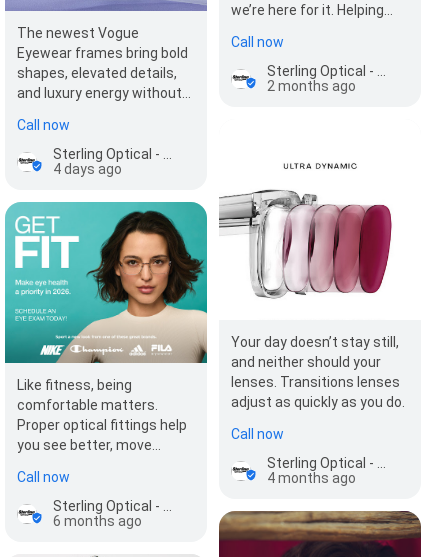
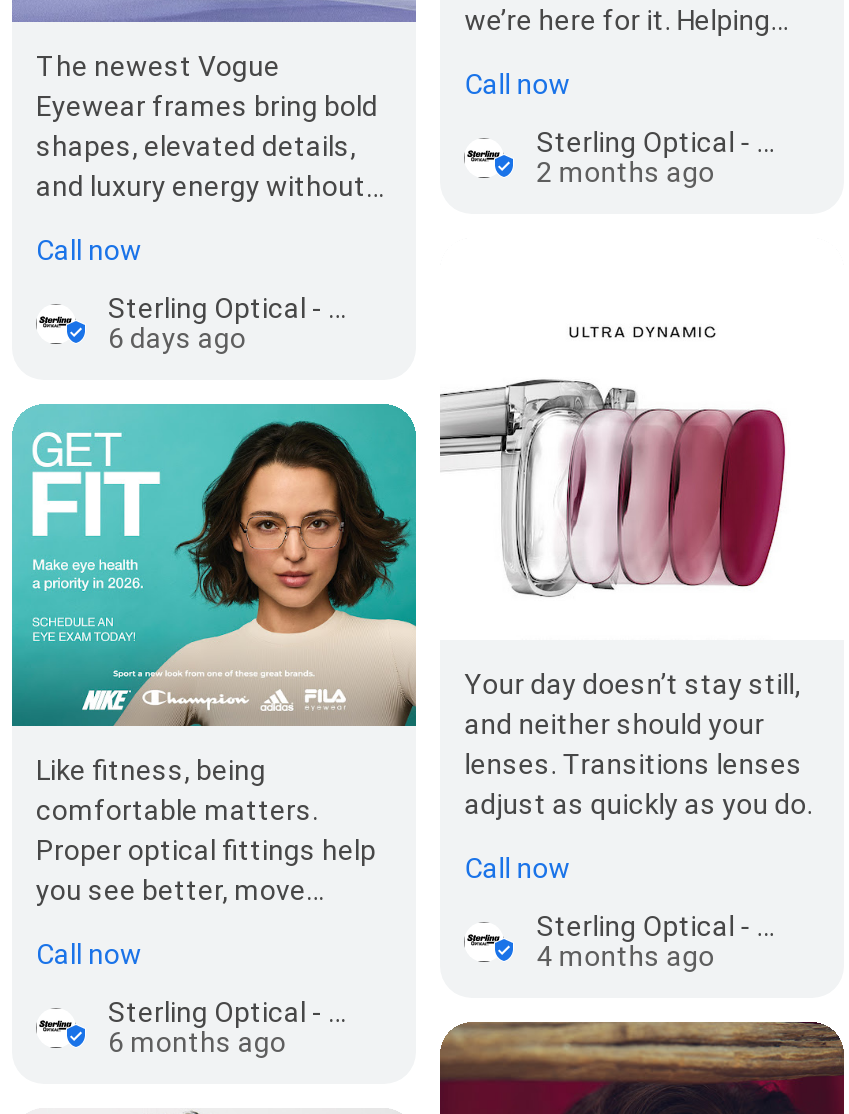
[53,161,122,177] 4 days ago -> [108,323,246,355] 6 days ago

